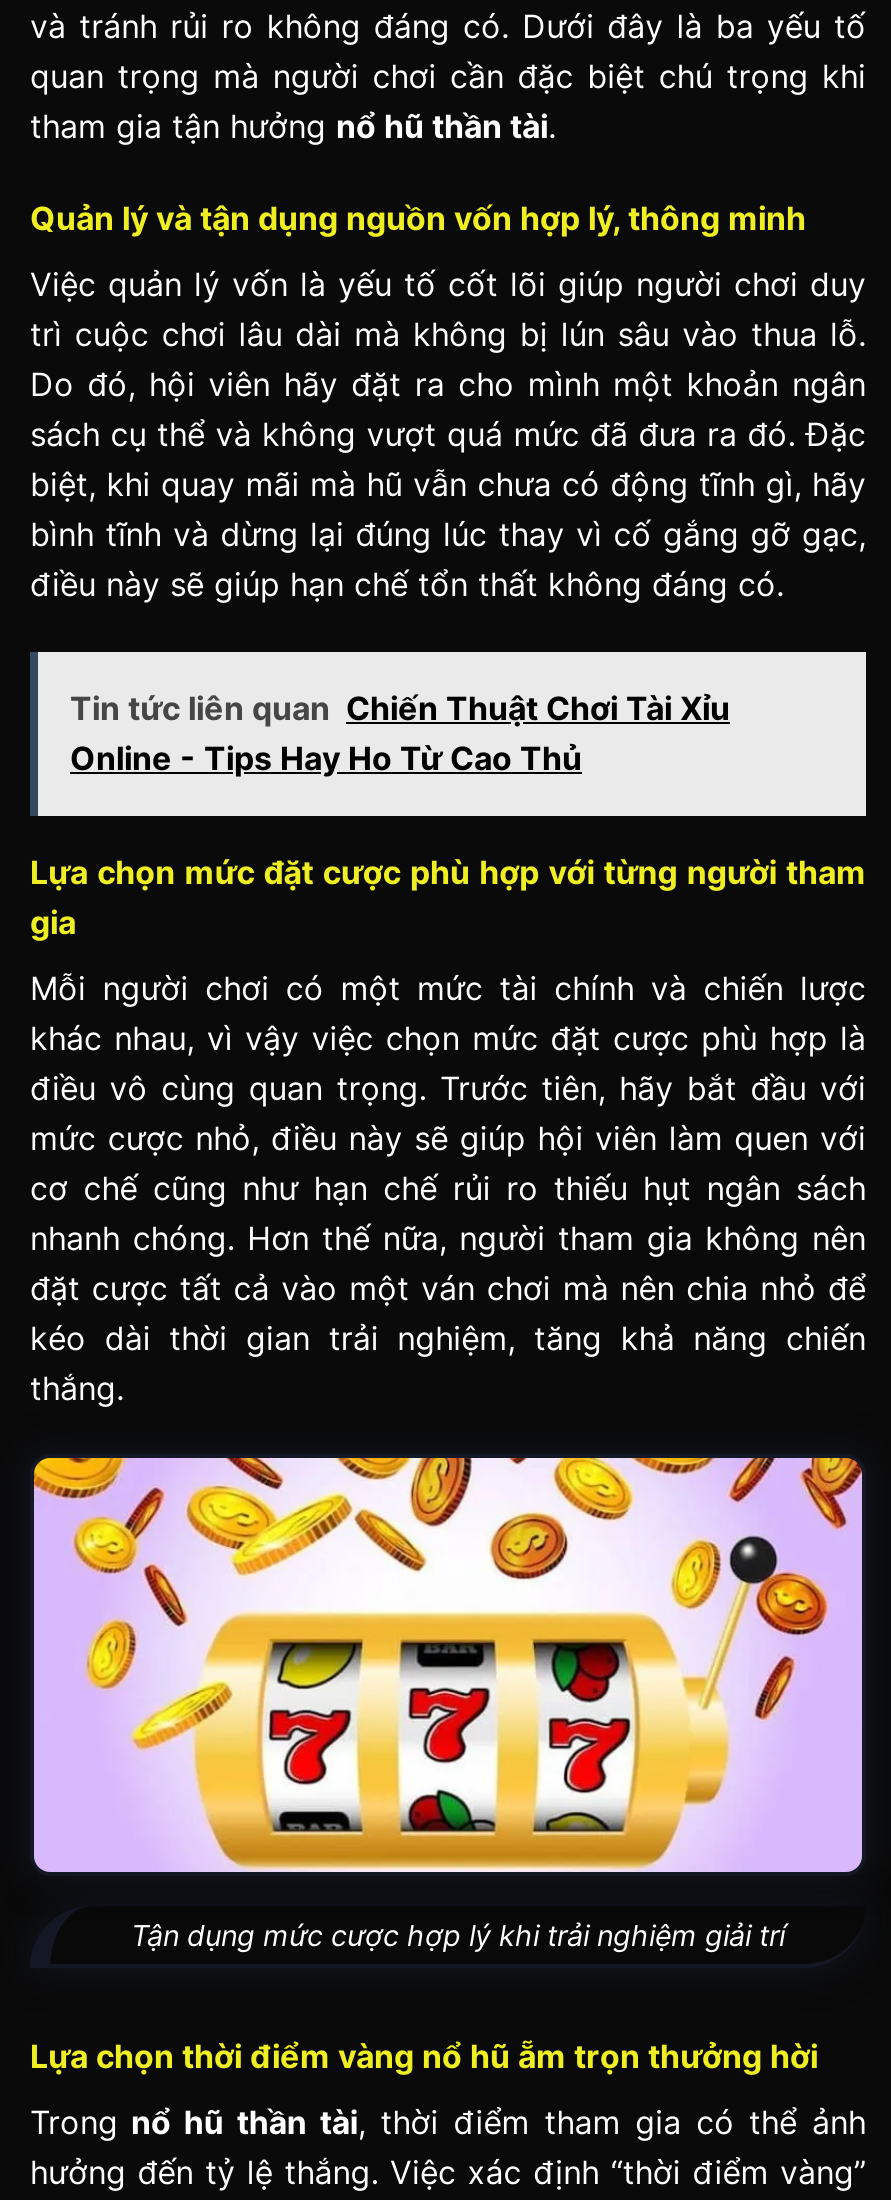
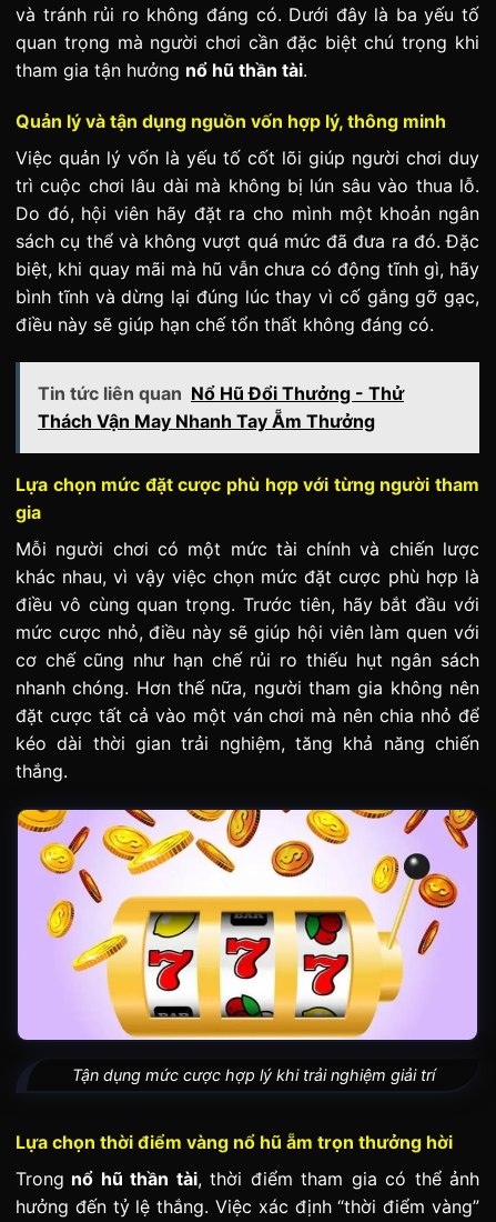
[70,687,730,777] Tin tức liên quan Chiến Thuật Chơi Tài Xỉu | Online - Tips Hay Ho Từ Cao Thủ -> [38,382,404,432] Tin tức liên quan Nổ Hũ Đổi Thưởng - Thử | Thách Vận May Nhanh Tay Ẵm Thưởng

